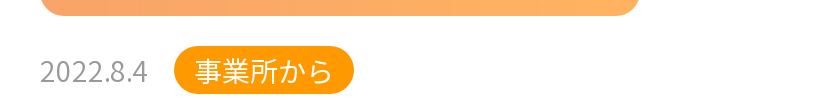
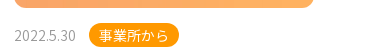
[40,50,334,90] 2022.8.4 事業所から -> [14,25,169,45] 2022.5.30 事業所から

